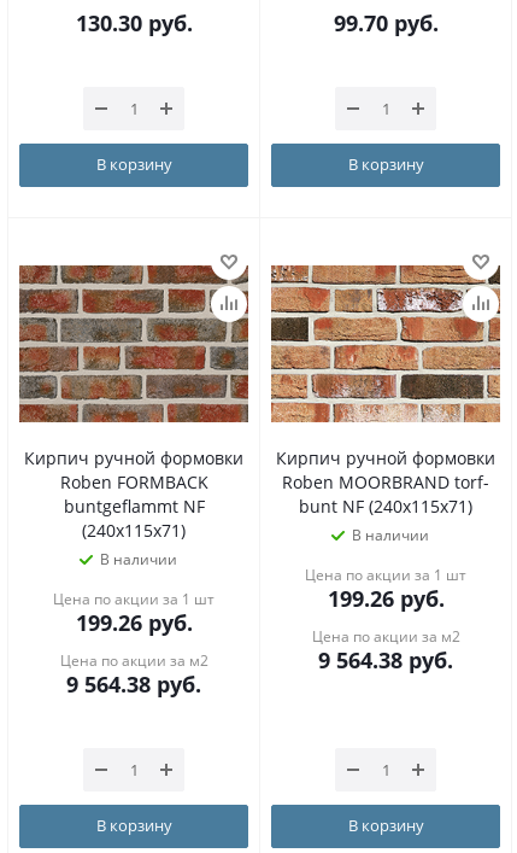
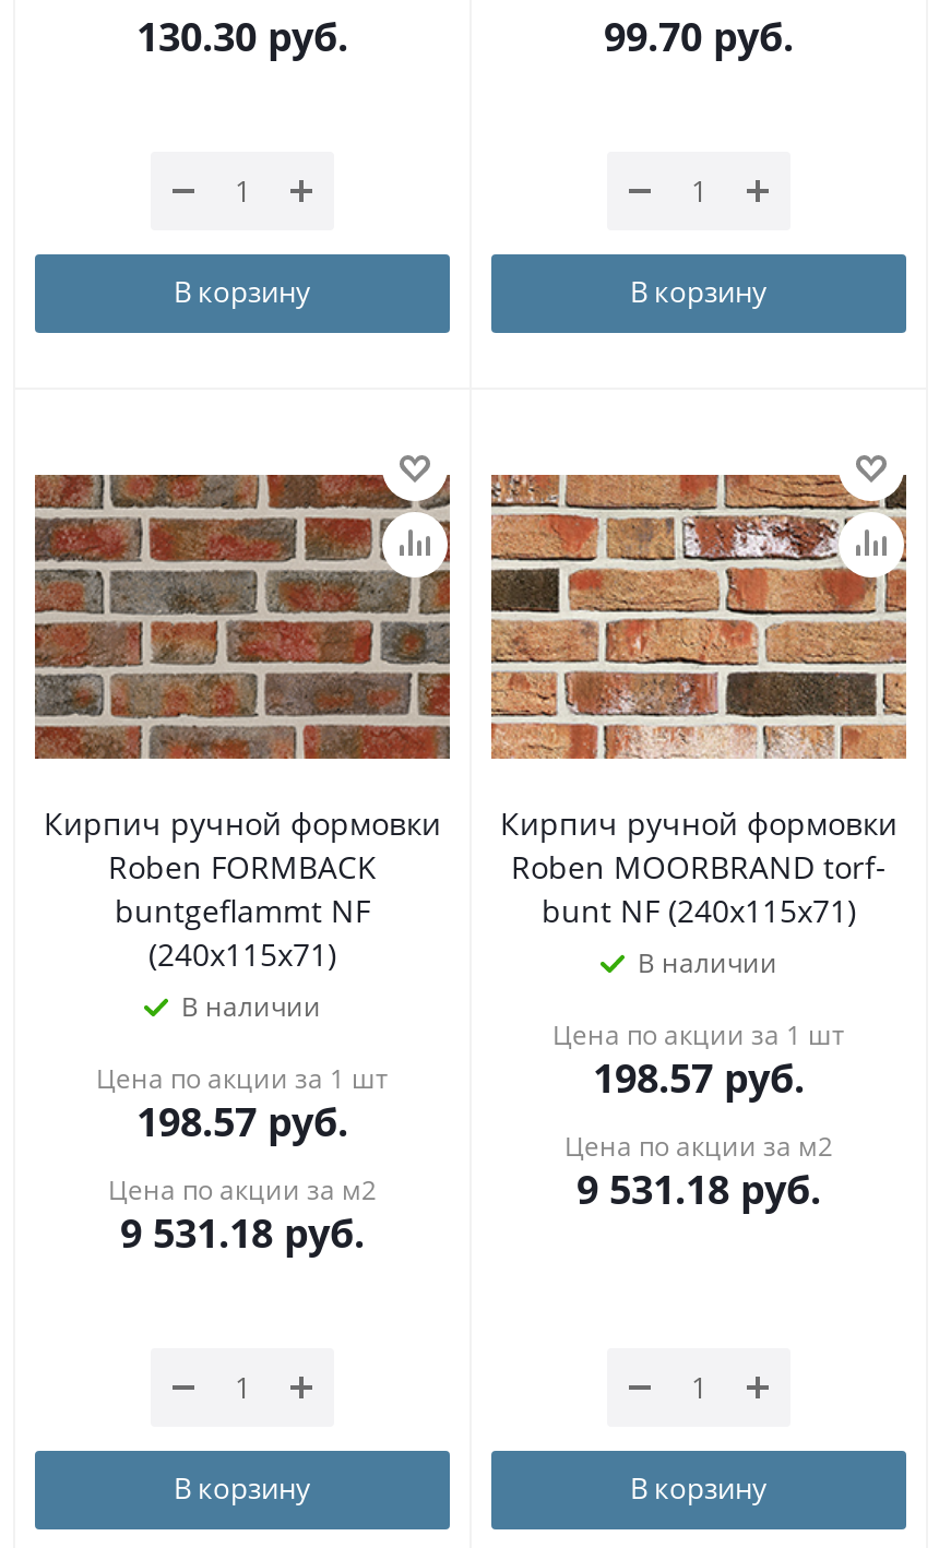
[327,584,444,613] 199.26 руб. -> [593,1051,805,1103] 198.57 руб.
[75,608,192,637] 199.26 руб. -> [136,1095,348,1147] 198.57 руб.
[318,645,453,674] 9 564.38 руб. -> [576,1162,821,1215] 9 531.18 руб.
[66,669,201,698] 9 564.38 руб. -> [120,1206,365,1258] 9 531.18 руб.

